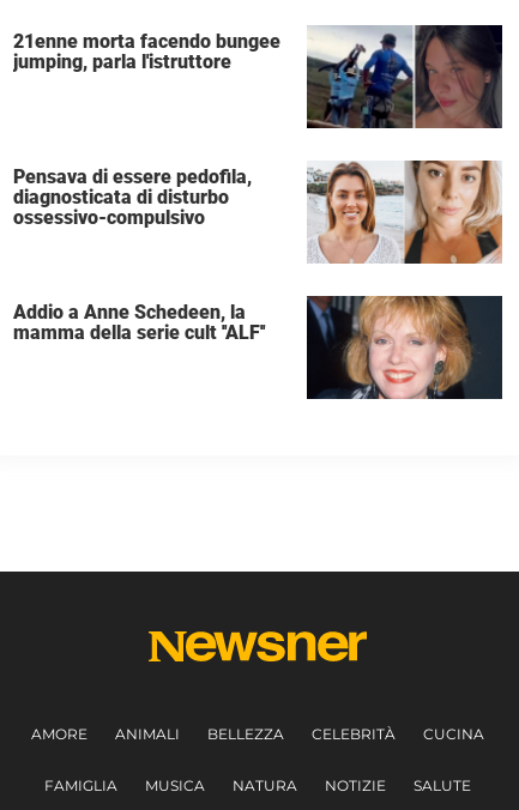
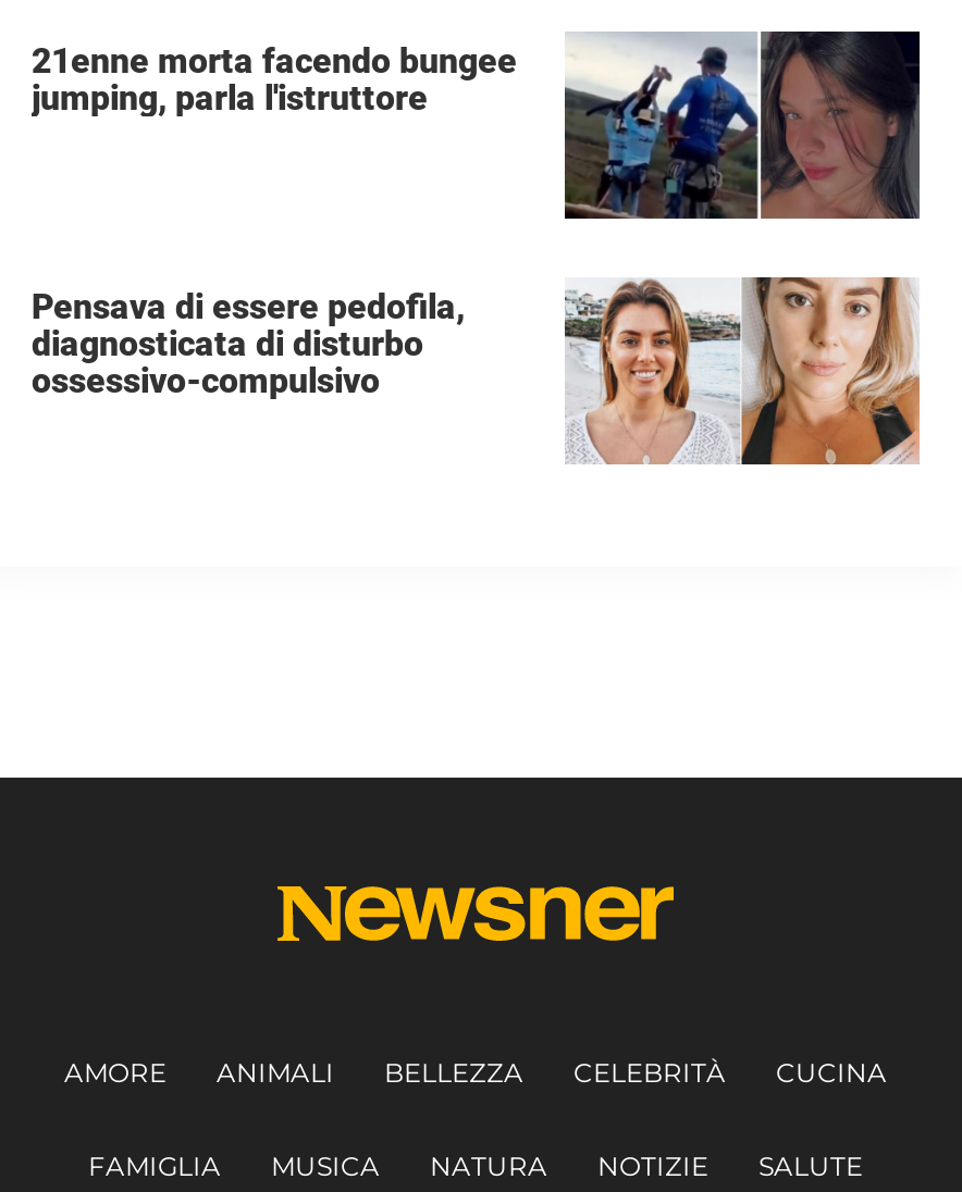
[13,295,503,400] [image] | Addio a Anne Schedeen, la | mamma della serie cult ''ALF'' -> none

